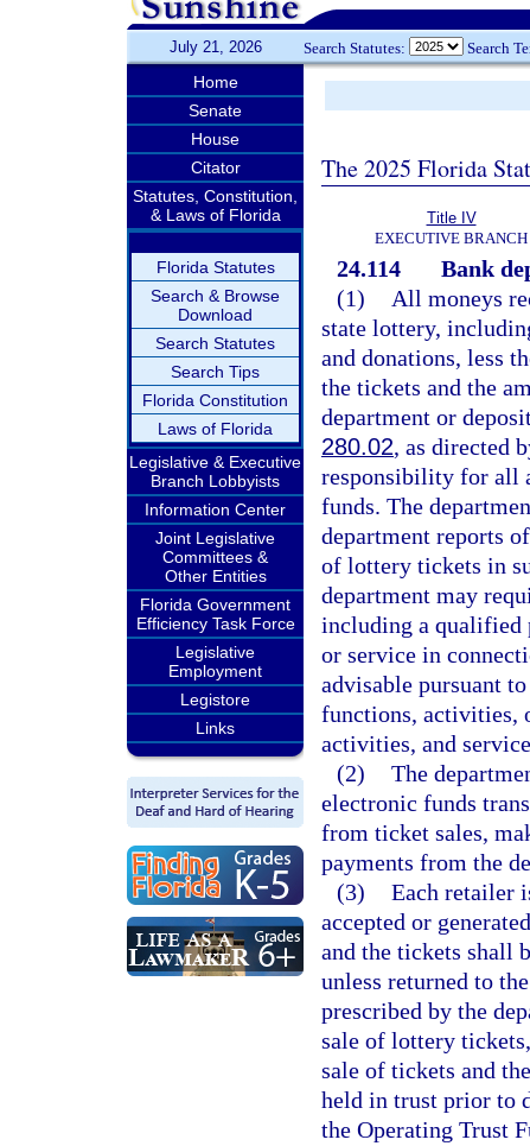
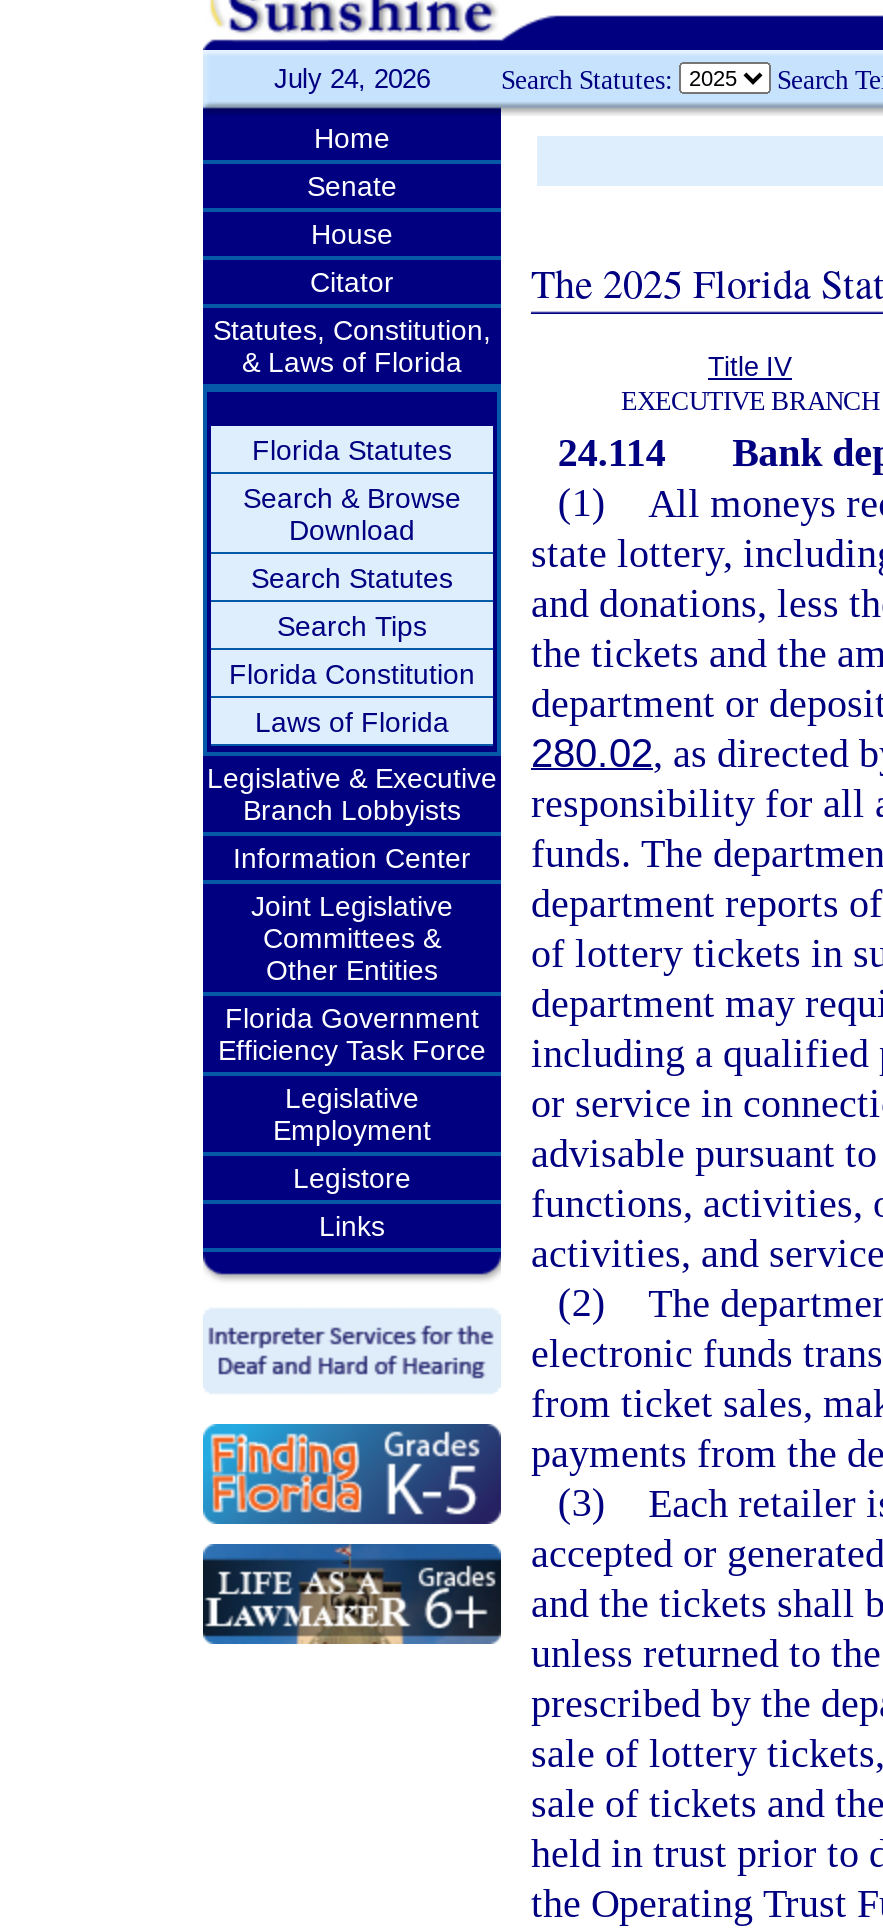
[169,38,261,56] July 21, 2026 -> [274,64,430,94] July 24, 2026

